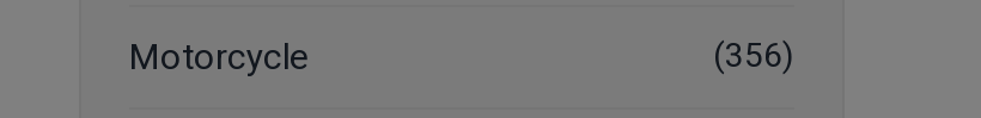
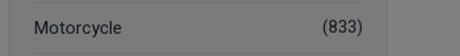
[713,31,794,81] (356) -> [322,15,363,40] (833)

